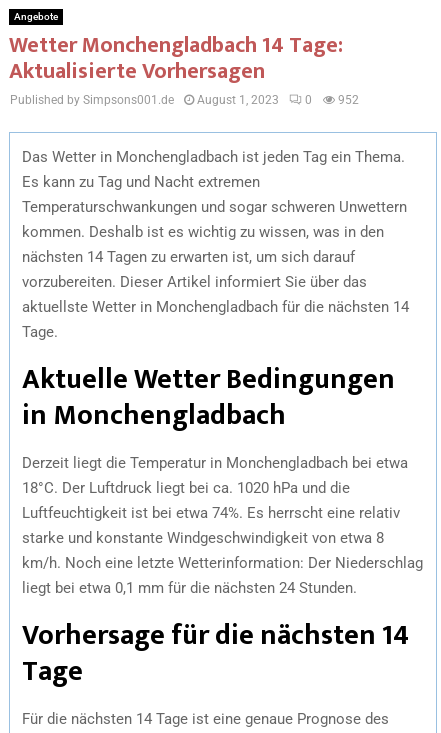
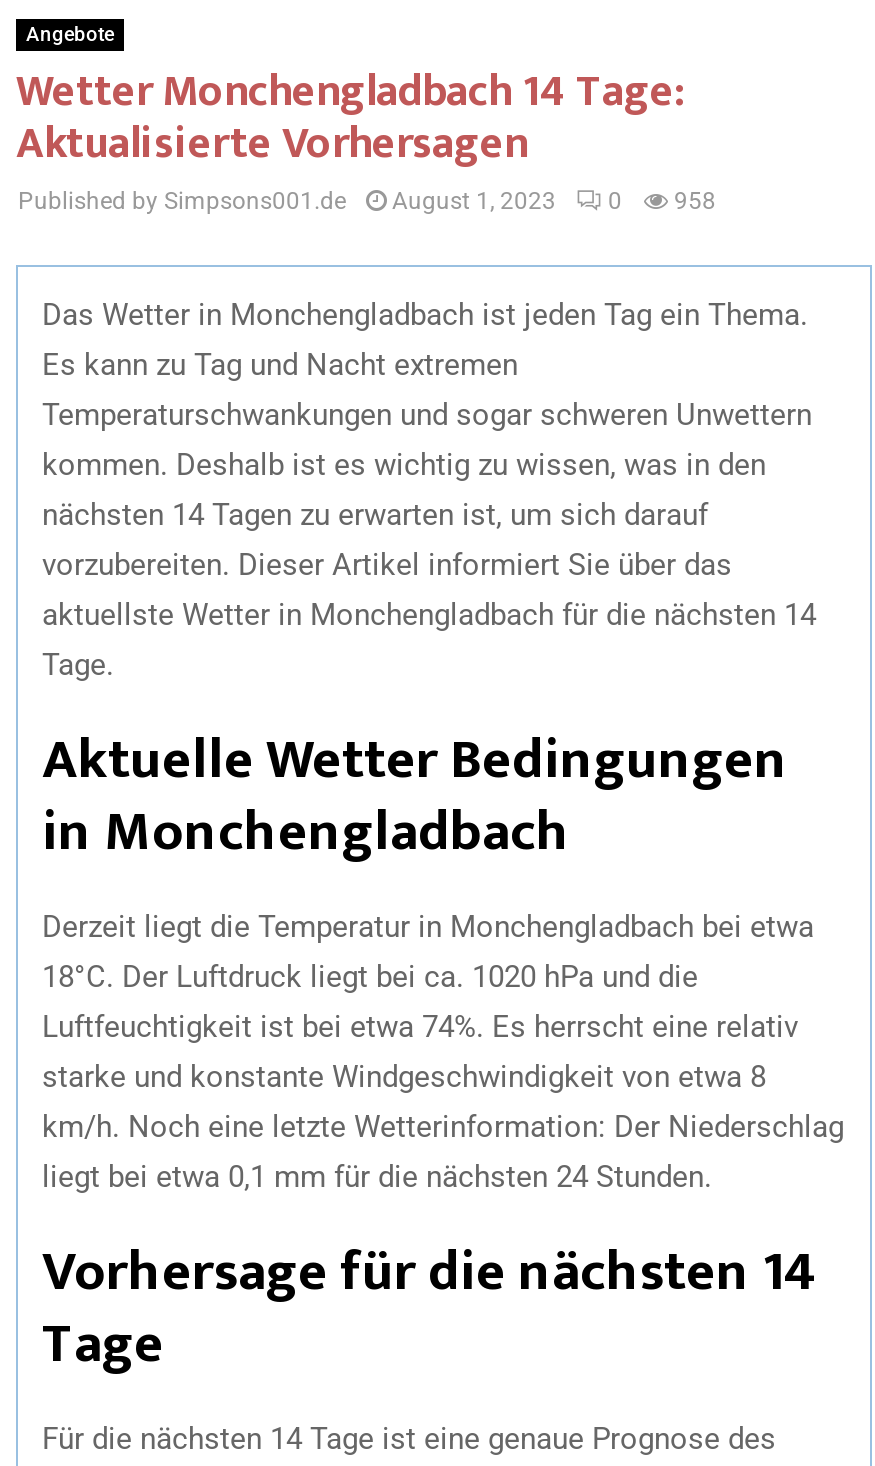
[10,93,359,107] Published by Simpsons001.de August 1, 2023 0 952 -> [18,187,716,215] Published by Simpsons001.de August 1, 2023 0 958

